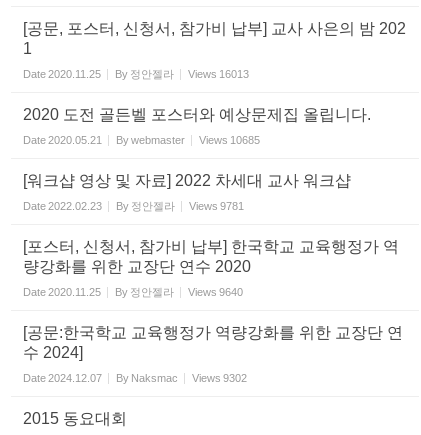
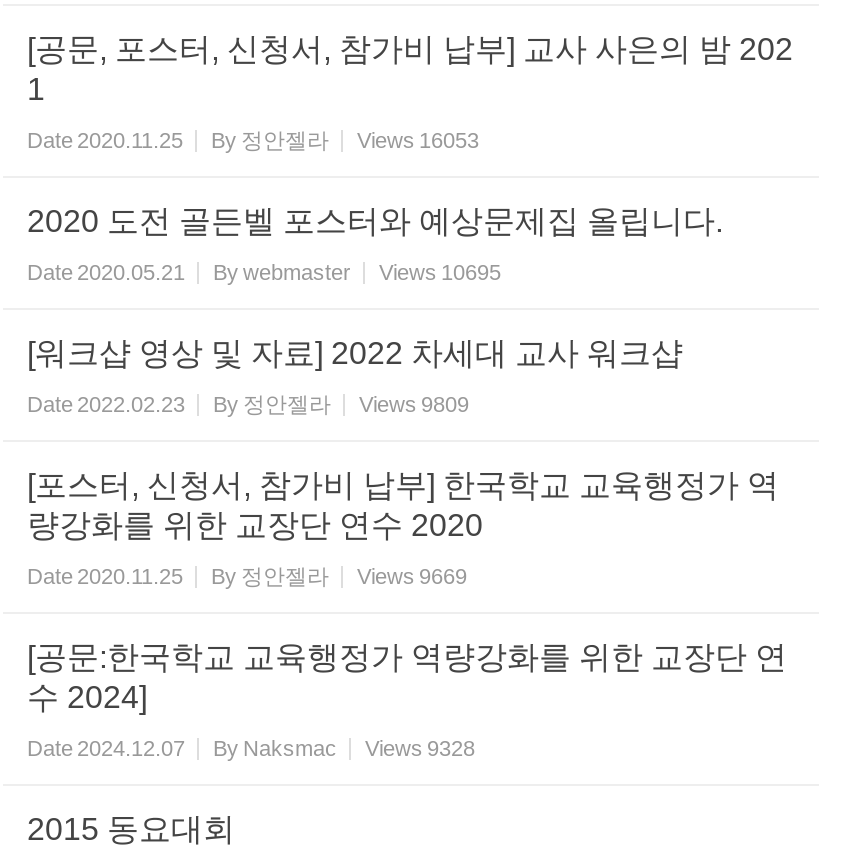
[23,67,249,79] Date 2020.11.25 By 정안젤라 Views 16013 -> [27,127,479,151] Date 2020.11.25 By 정안젤라 Views 16053
[23,133,260,145] Date 2020.05.21 By webmaster Views 10685 -> [27,259,501,283] Date 2020.05.21 By webmaster Views 10695
[23,199,244,211] Date 2022.02.23 By 정안젤라 Views 9781 -> [27,391,469,415] Date 2022.02.23 By 정안젤라 Views 9809
[23,285,243,297] Date 2020.11.25 By 정안젤라 Views 9640 -> [27,563,467,587] Date 2020.11.25 By 정안젤라 Views 9669
[23,371,247,383] Date 2024.12.07 By Naksmac Views 9302 -> [27,735,475,759] Date 2024.12.07 By Naksmac Views 9328

